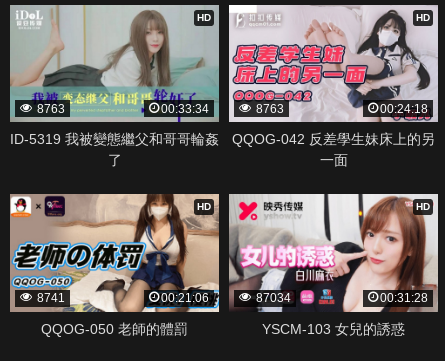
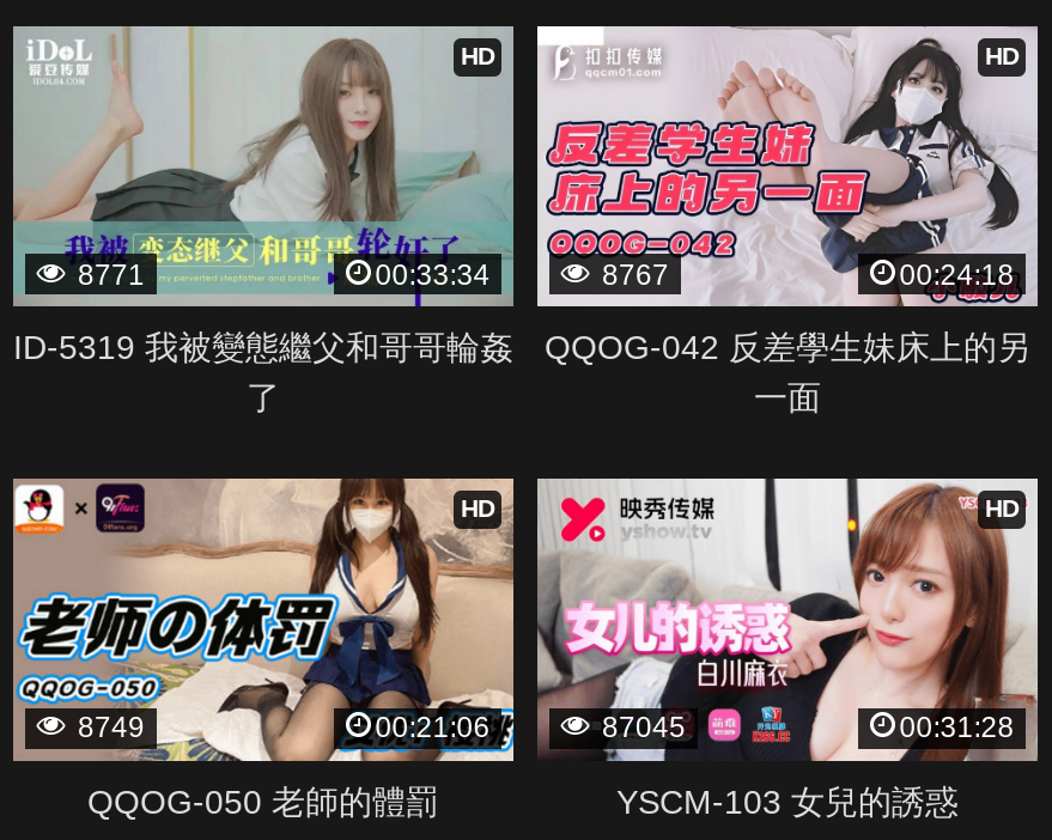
[34,102,65,116] 8763 -> [71,258,145,291] 8771
[253,102,284,116] 8763 -> [595,258,669,291] 8767
[34,291,65,305] 8741 -> [71,712,145,745] 8749
[253,291,291,305] 87034 -> [595,712,686,745] 87045

